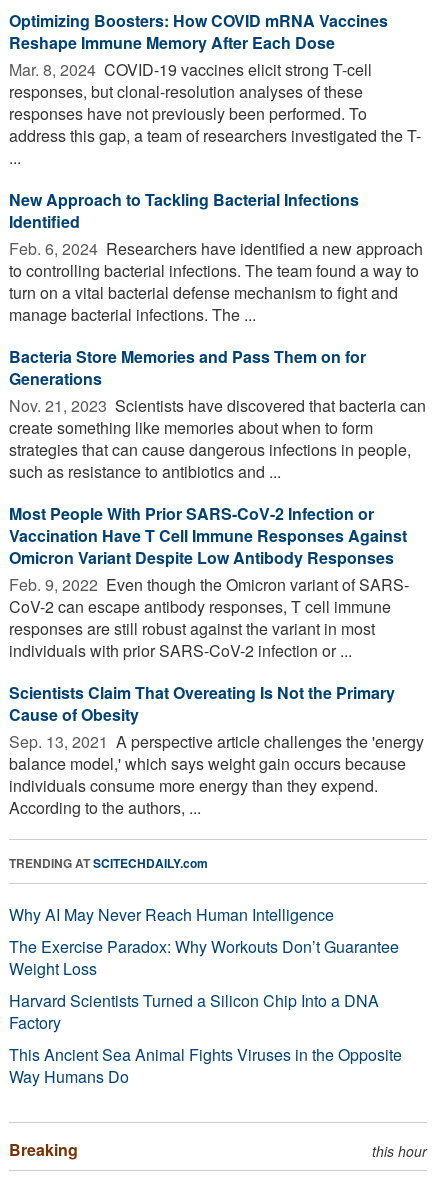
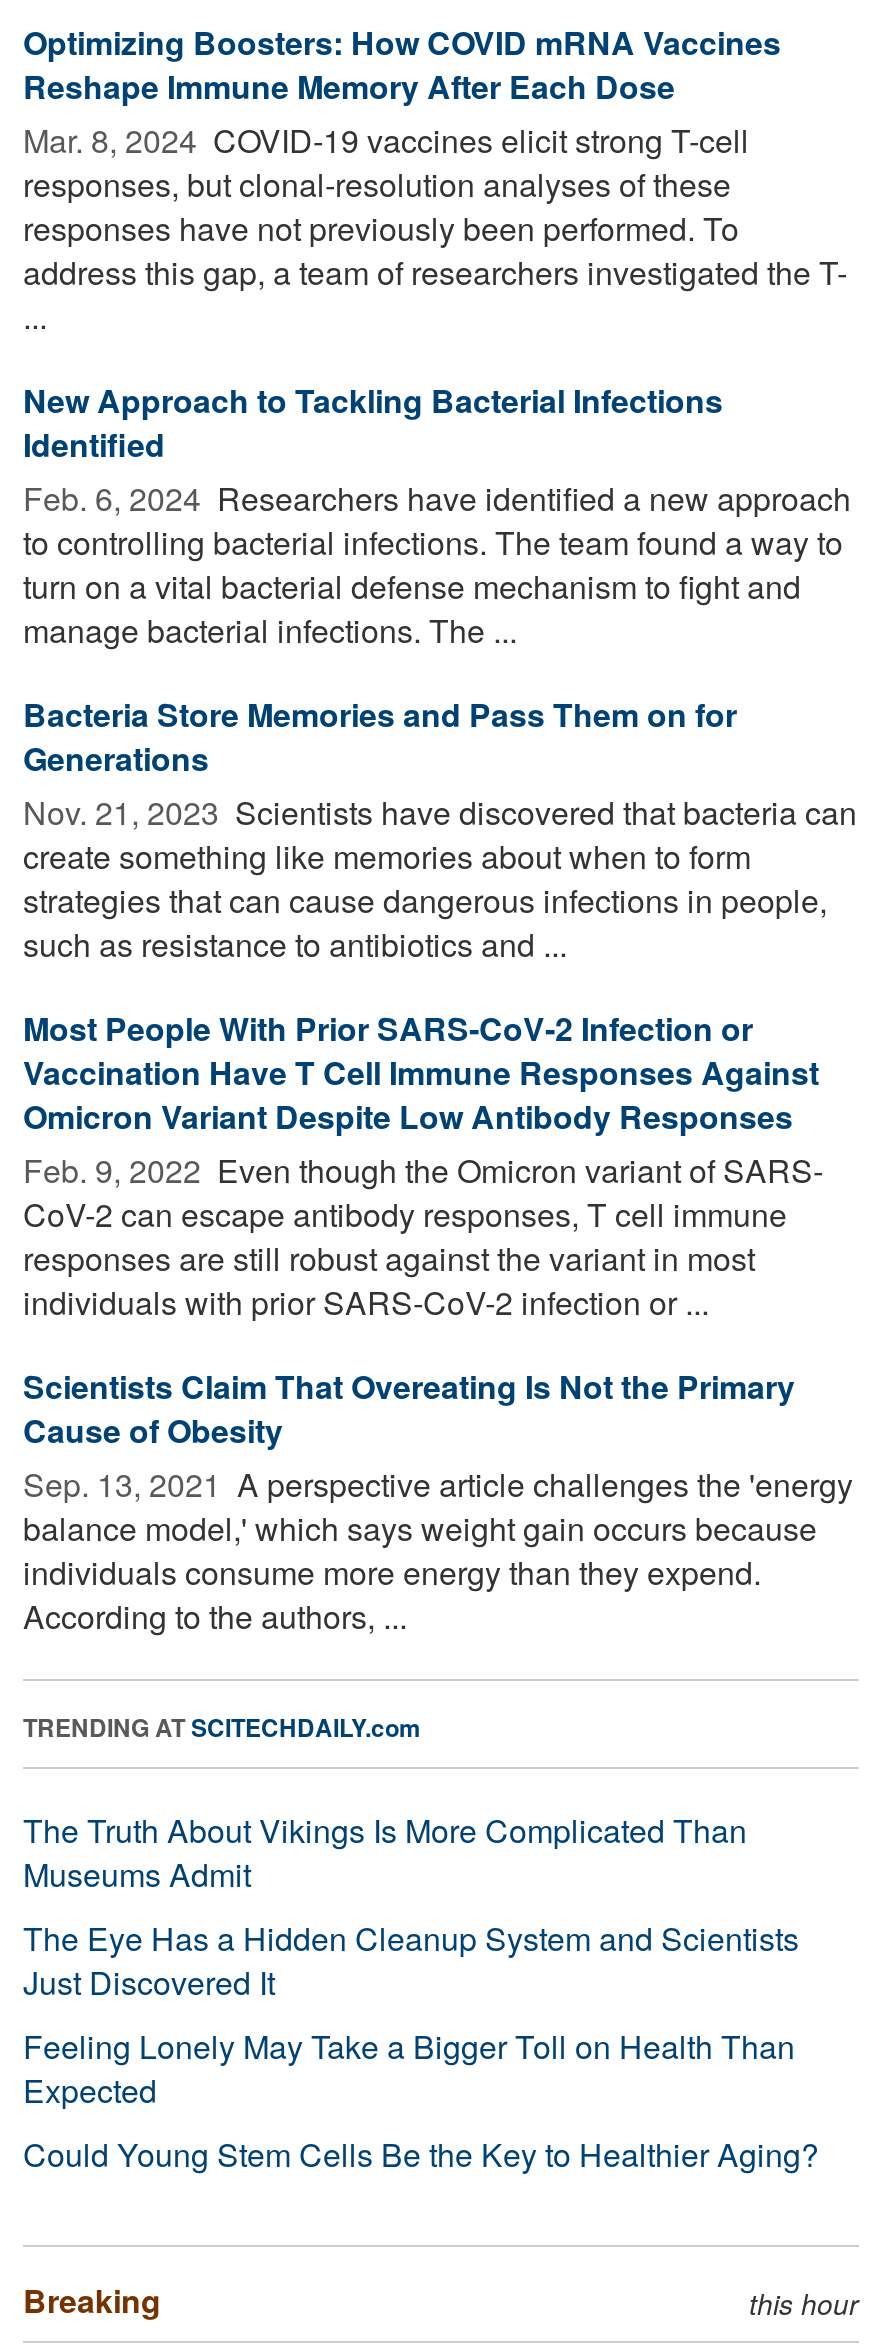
[9,903,402,1088] Why AI May Never Reach Human Intelligence | The Exercise Paradox: Why Workouts Don’t Guarantee | Weight Loss | Harvard Scientists Turned a Silicon Chip Into a DNA | Factory | This Ancient Sea Animal Fights Viruses in the Opposite | Way Humans Do -> [23,1807,819,2177] The Truth About Vikings Is More Complicated Than | Museums Admit | The Eye Has a Hidden Cleanup System and Scientists | Just Discovered It | Feeling Lonely May Take a Bigger Toll on Health Than | Expected | Could Young Stem Cells Be the Key to Healthier Aging?

